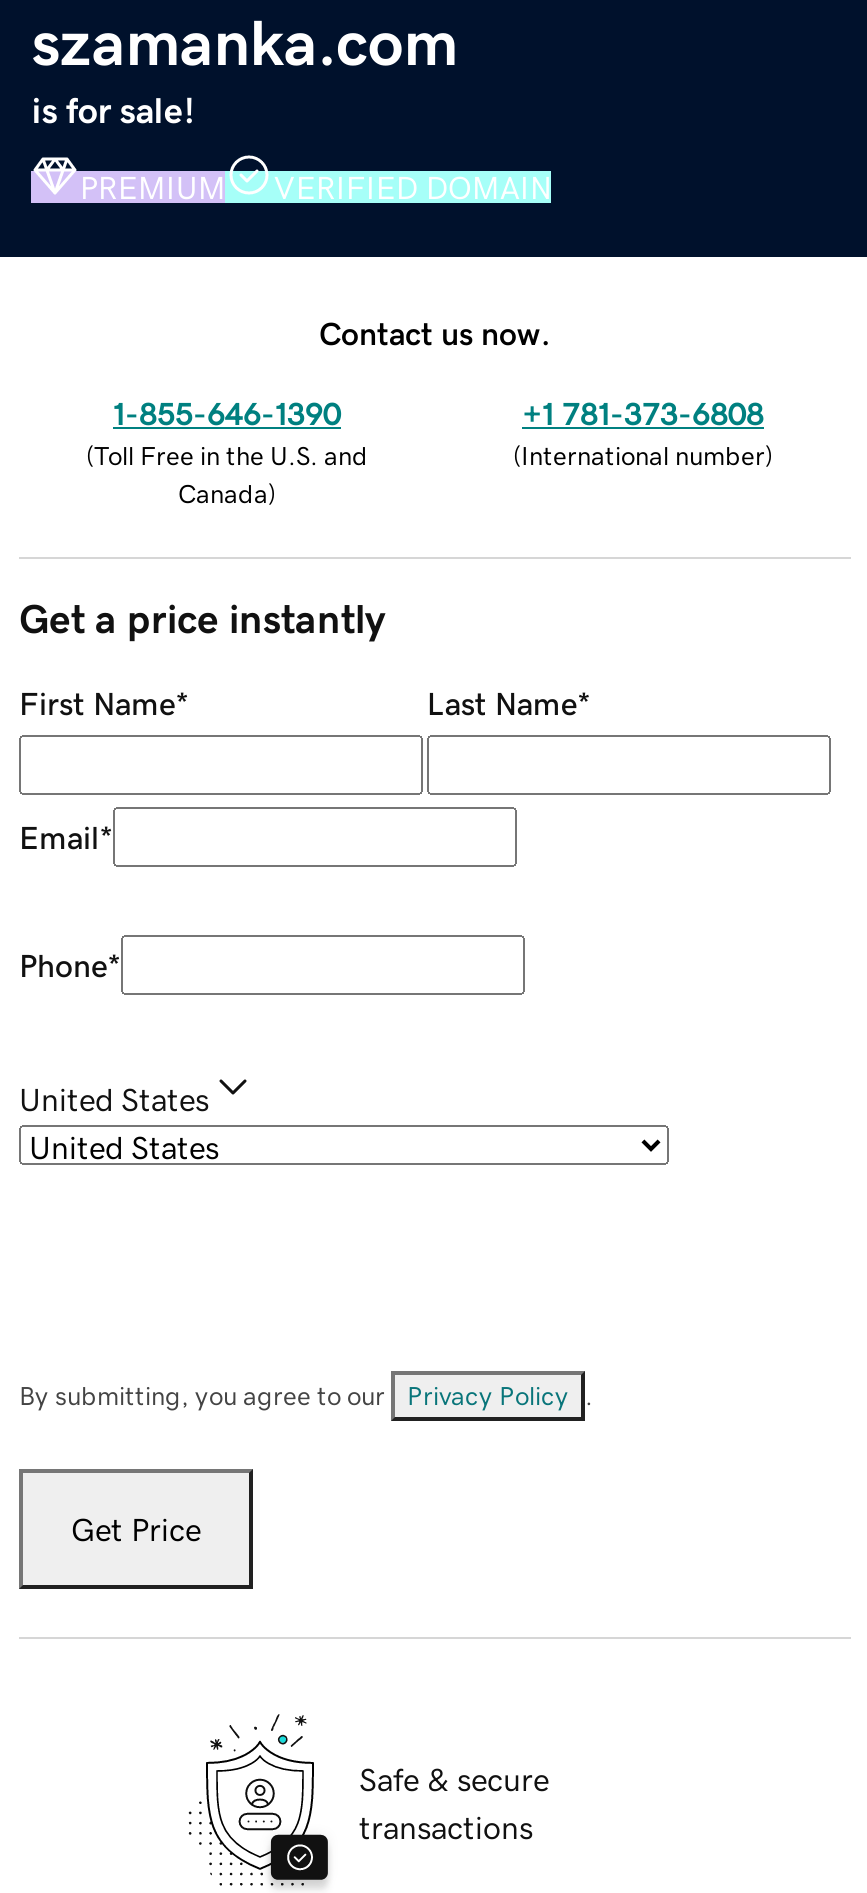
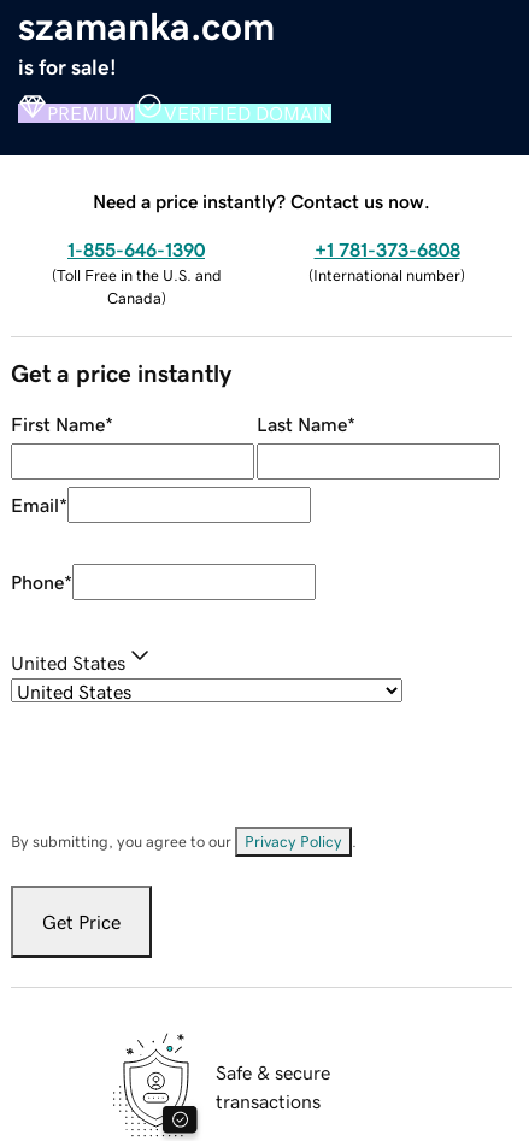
[319,316,551,348] Contact us now. -> [93,191,430,210] Need a price instantly? Contact us now.

